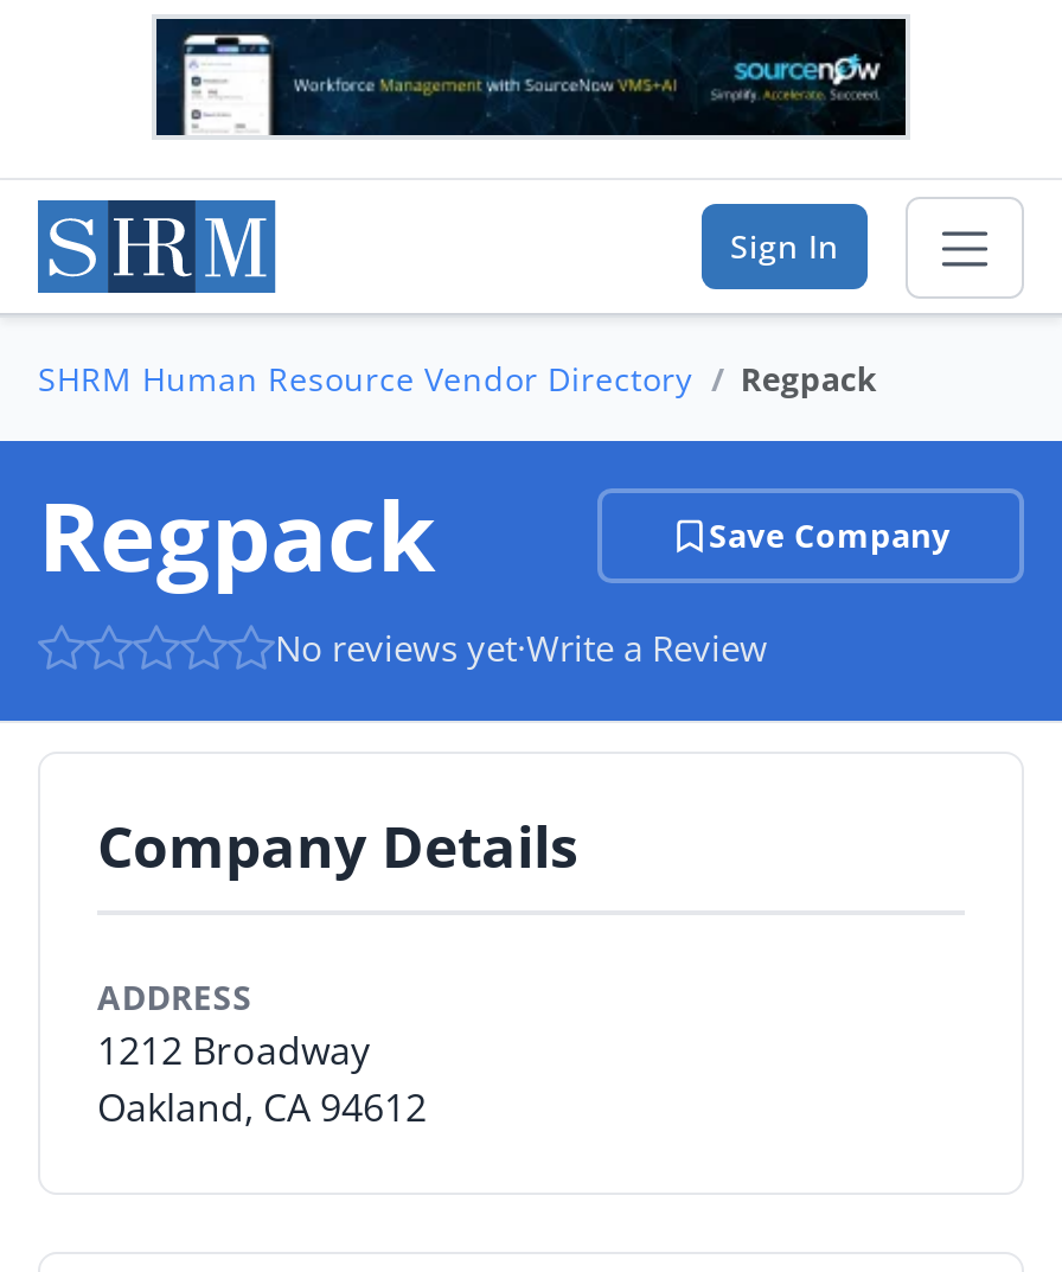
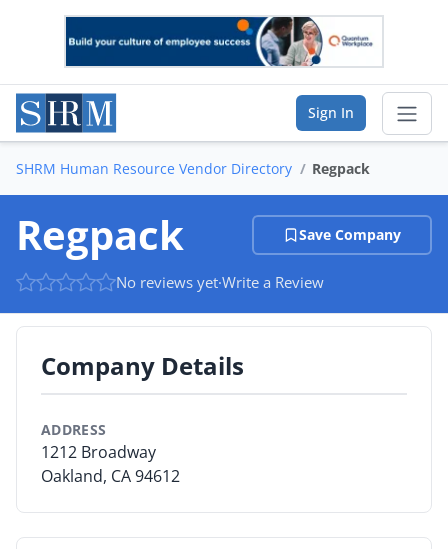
[156,17,908,138] [image] -> [66,17,382,67] [image]

